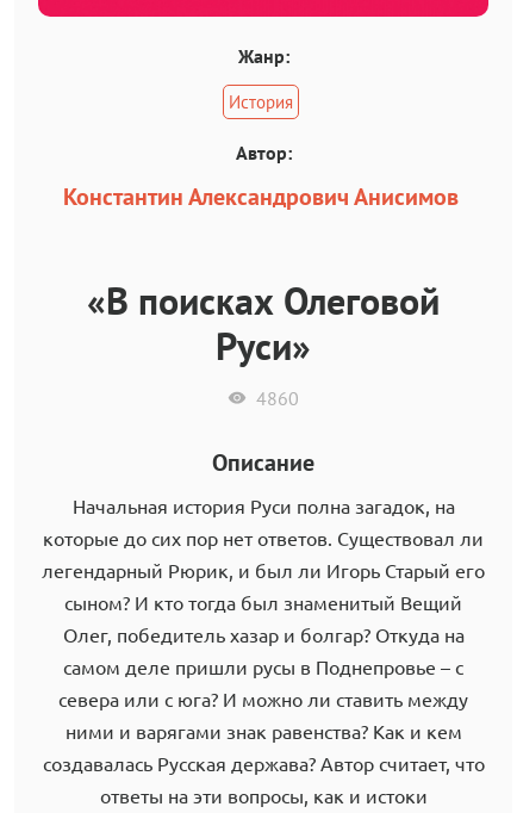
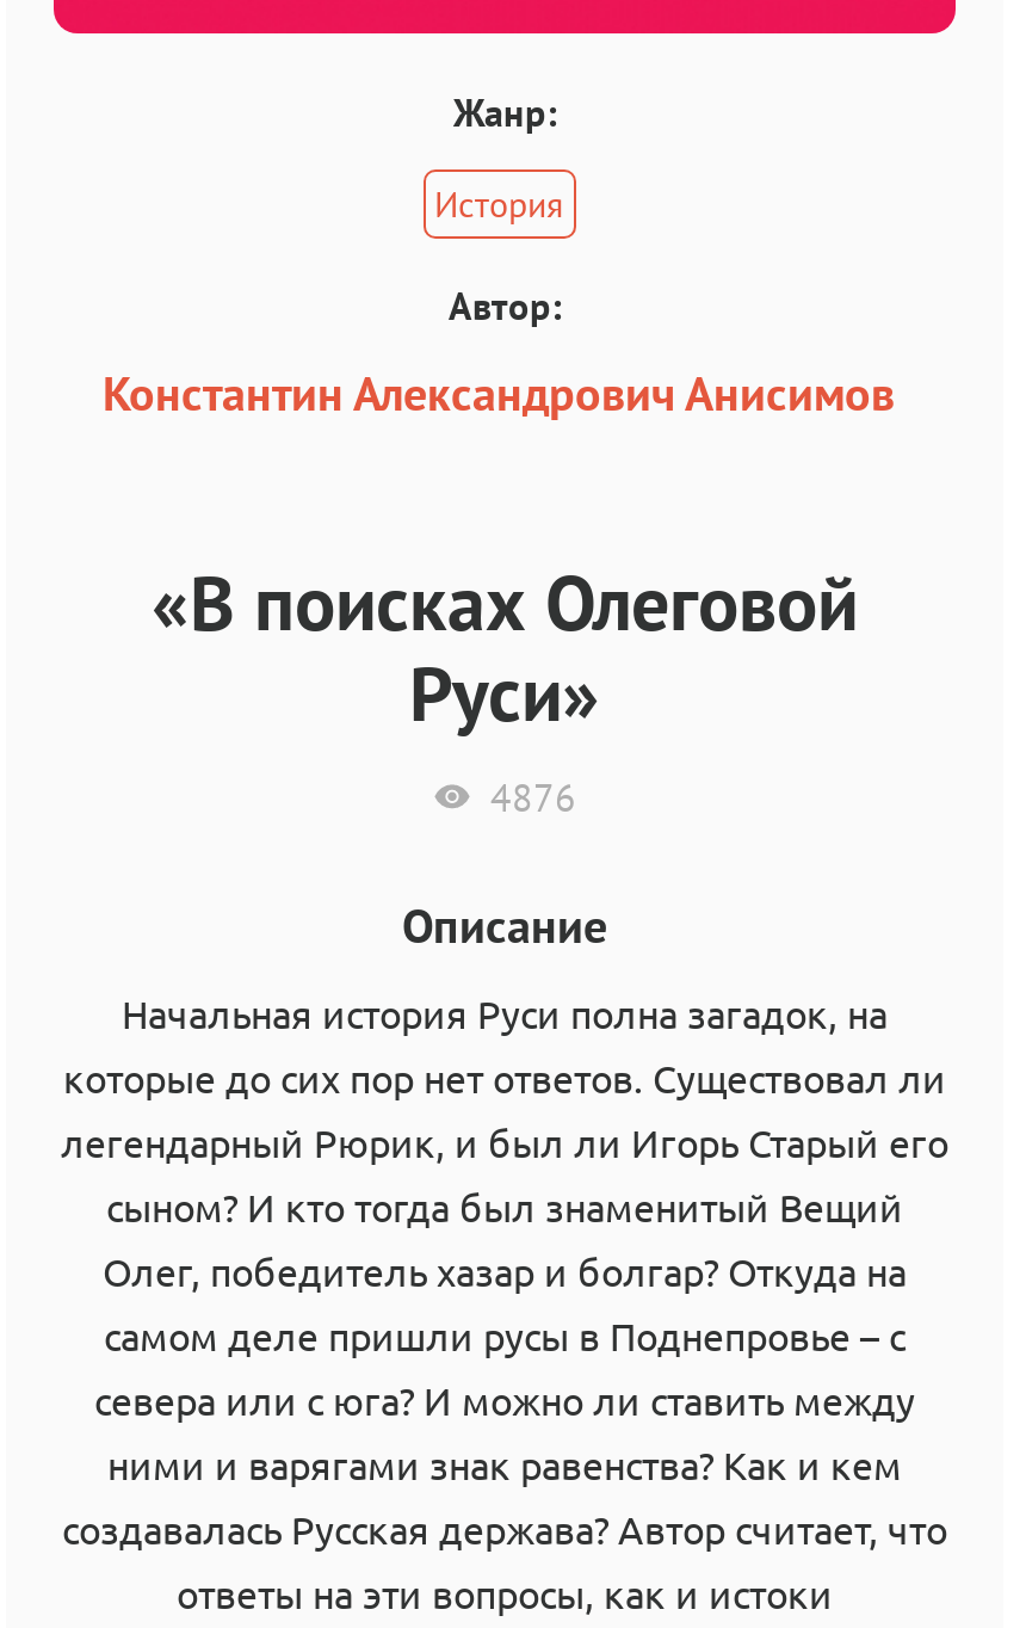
[256,386,299,410] 4860 -> [490,772,576,820] 4876

